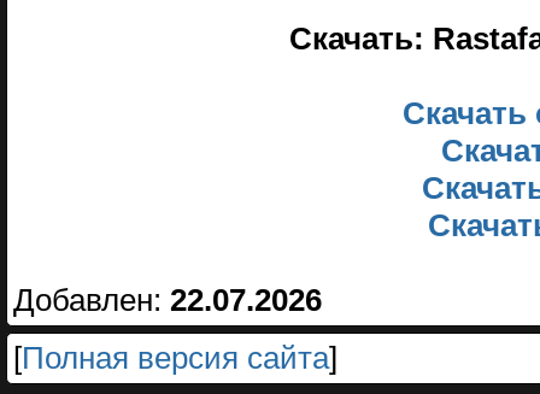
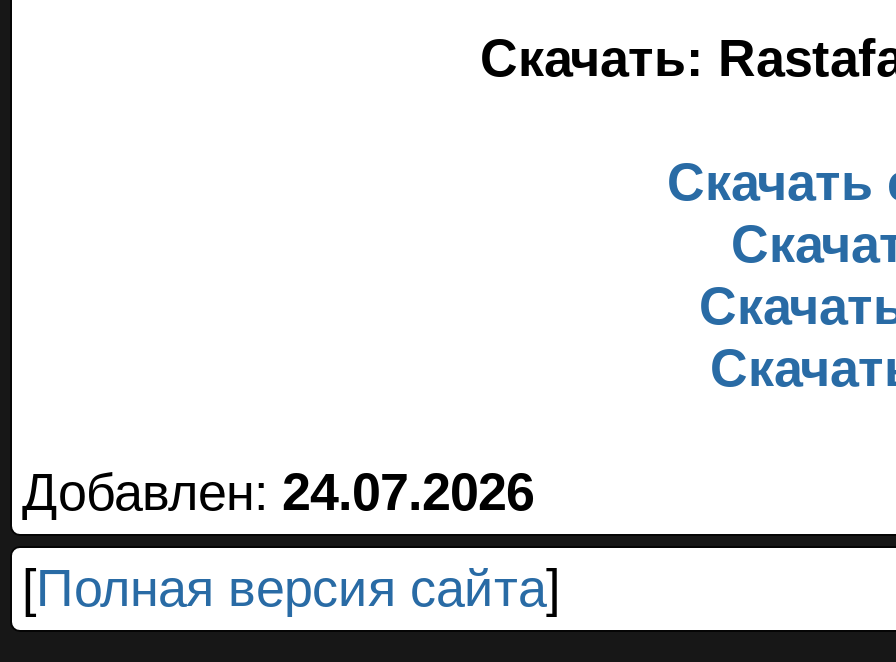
[13,282,322,318] Добавлен: 22.07.2026 -> [22,462,534,522] Добавлен: 24.07.2026

